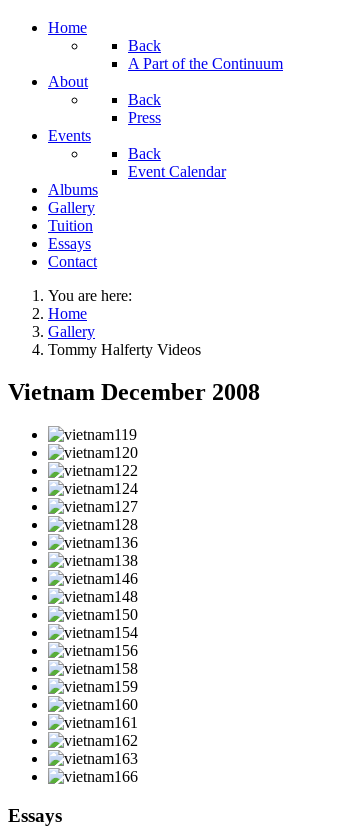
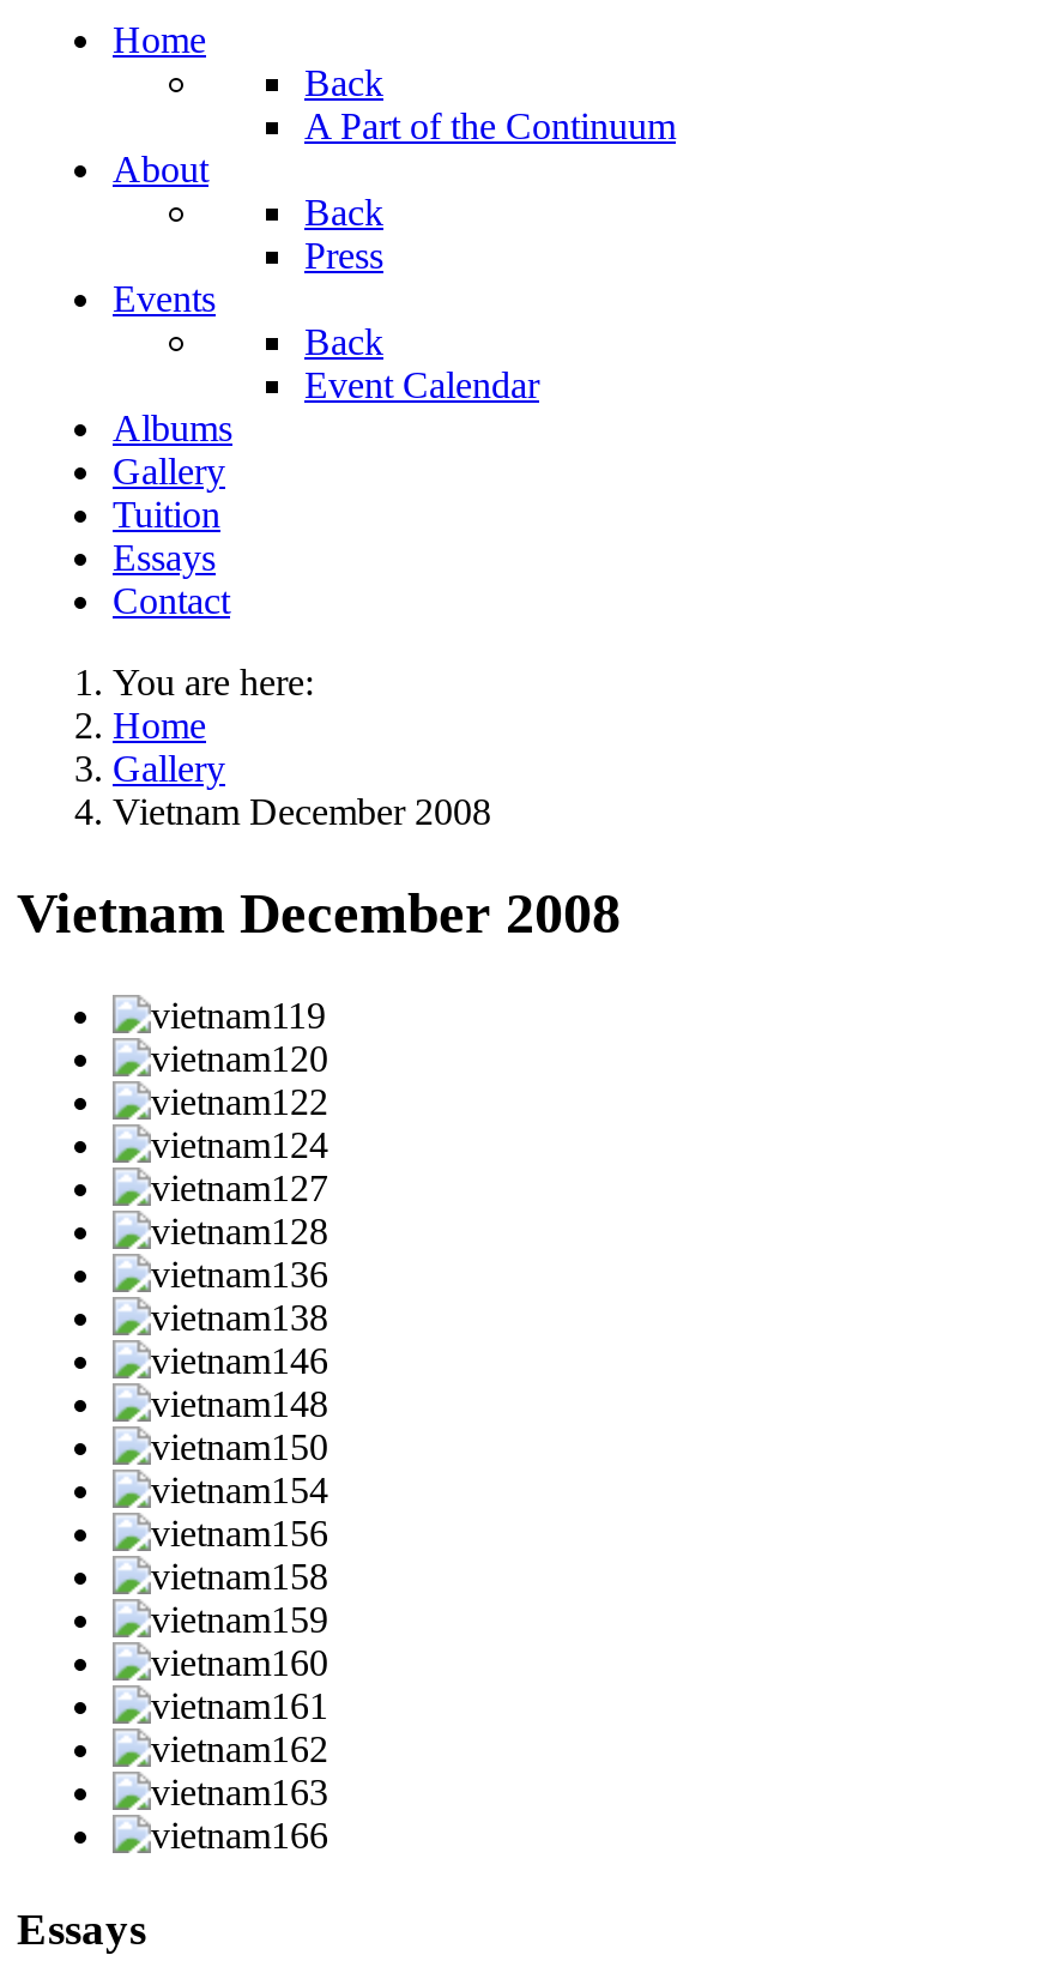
[48,341,201,358] Tommy Halferty Videos -> [113,791,491,832] Vietnam December 2008

